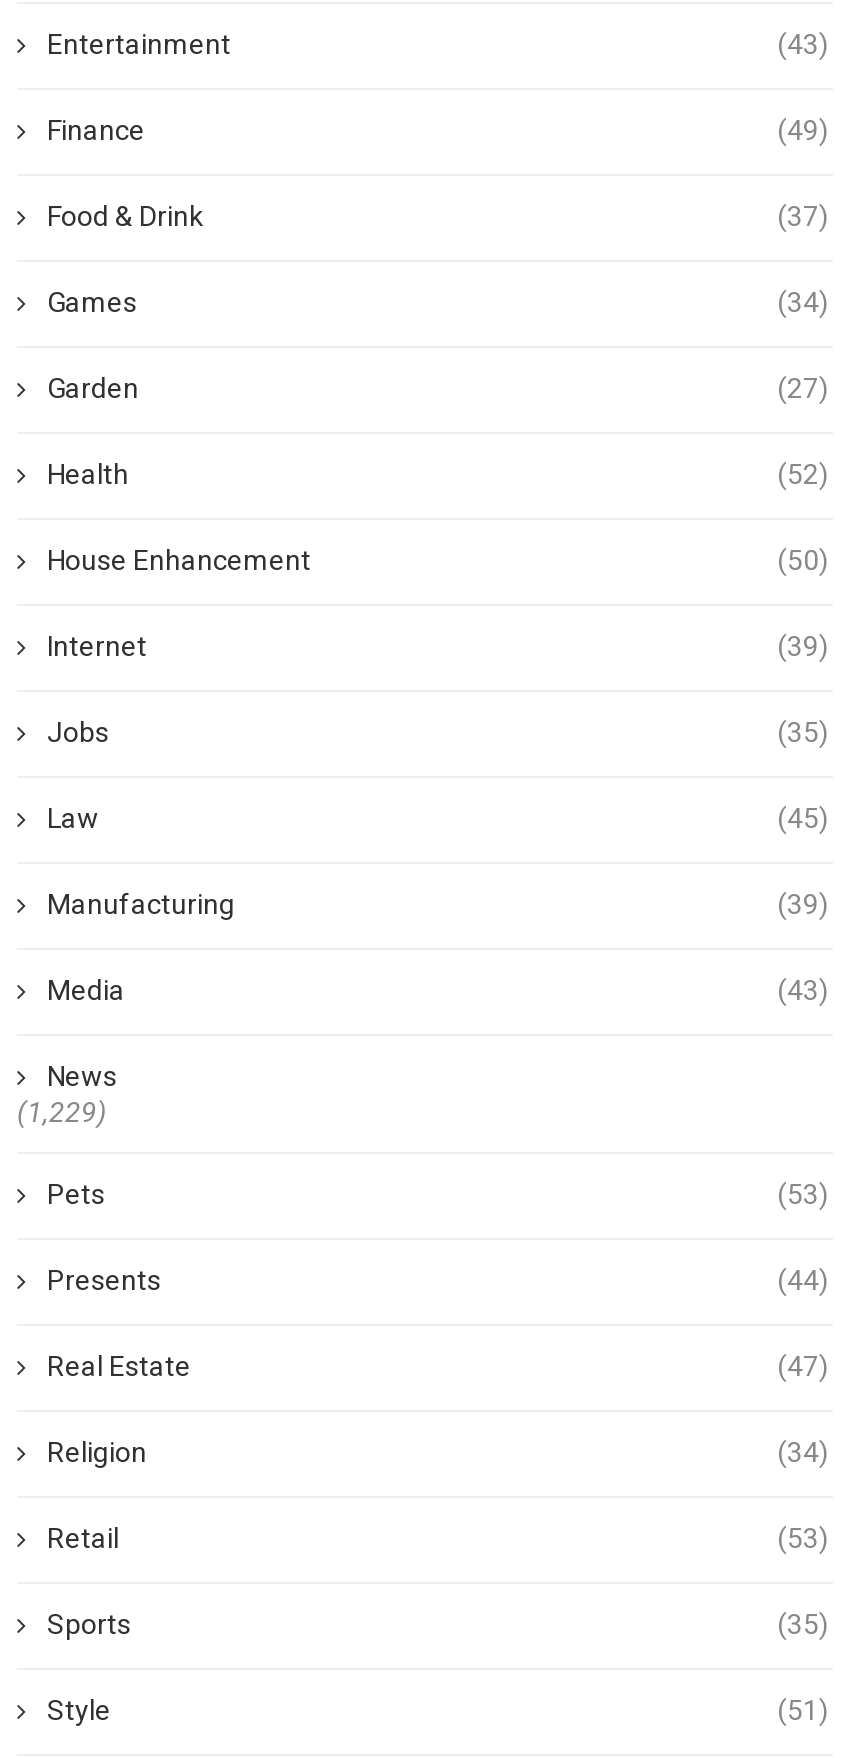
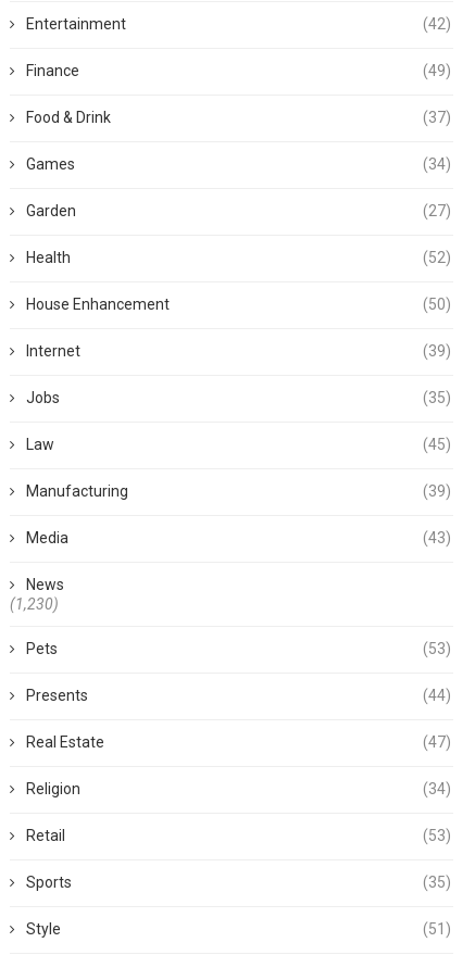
[777,28,829,60] (43) -> [423,15,451,33] (42)
[17,1096,107,1128] (1,229) -> [10,595,59,613] (1,230)

